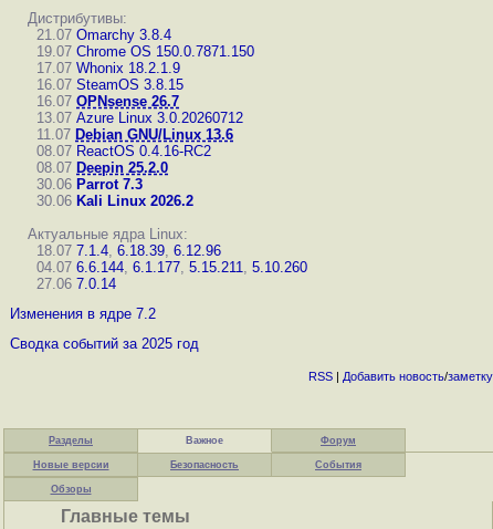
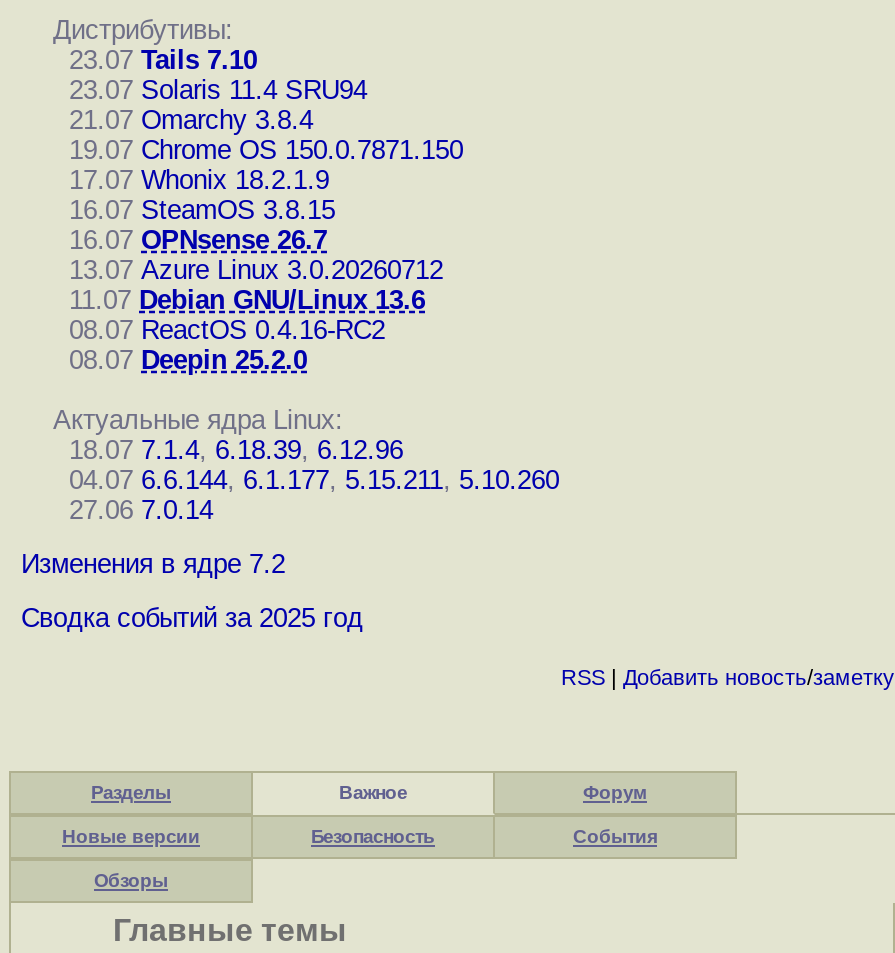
none -> [53,45,367,105] 23.07 Tails 7.10 | 23.07 Solaris 11.4 SRU94
moved [28,27,254,176] -> [53,105,463,375]: 21.07 Omarchy 3.8.4 | 19.07 Chrome OS 150.0.7871.150 | 17.07 Whonix 18.2.1.9 | ... | 08.07 ReactOS 0.4.16-RC2 | 08.07 Deepin 25.2.0
[28,176,193,209] 30.06 Parrot 7.3 | 30.06 Kali Linux 2026.2 -> none

